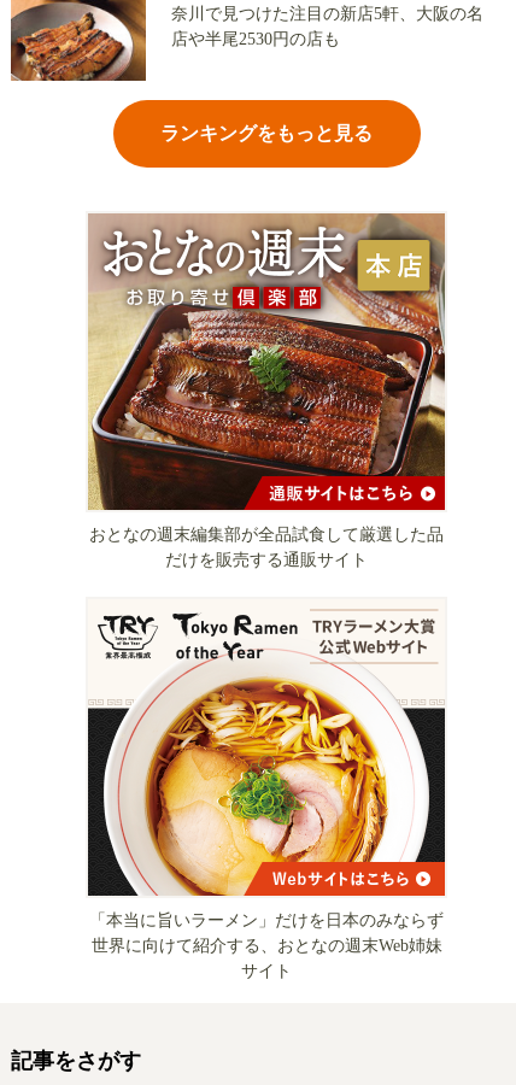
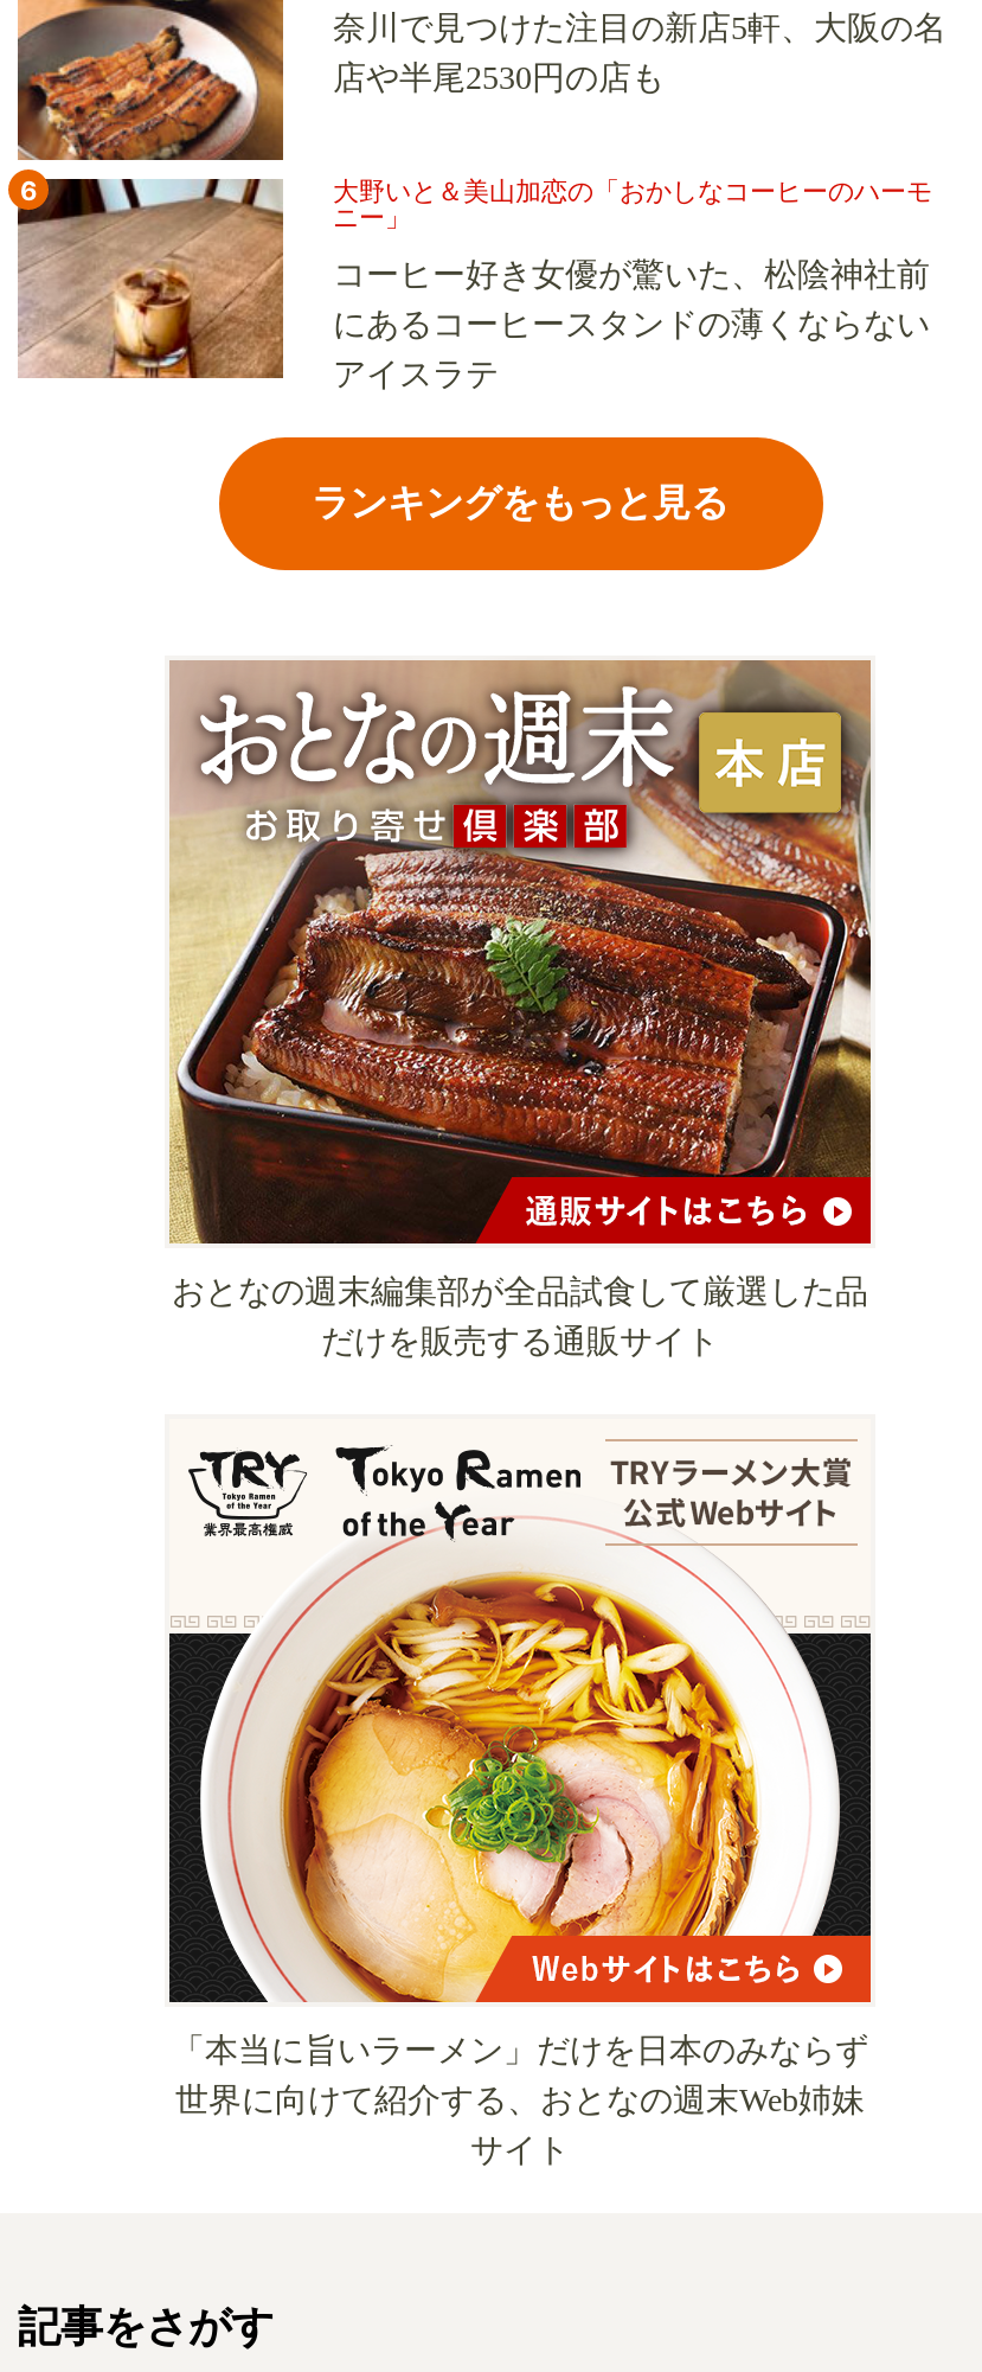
none -> [18,159,932,392] [image] | 6 | 大野いと＆美山加恋の「おかしなコーヒーのハーモ | ニー」 | コーヒー好き女優が驚いた、松陰神社前 | にあるコーヒースタンドの薄くならない | アイスラテ

